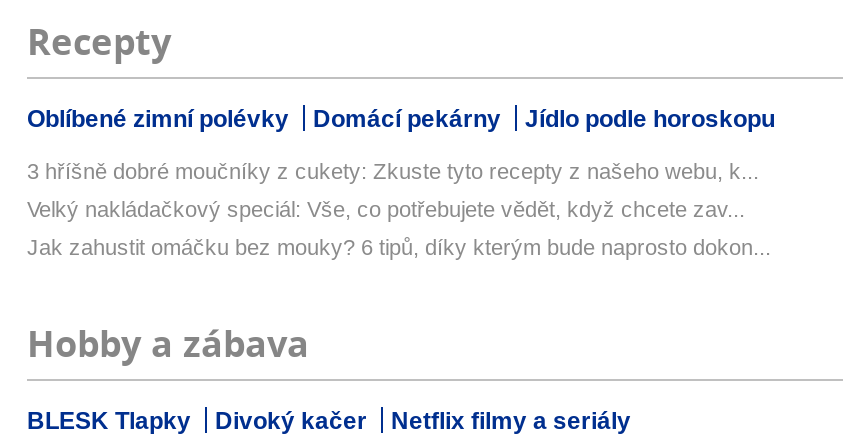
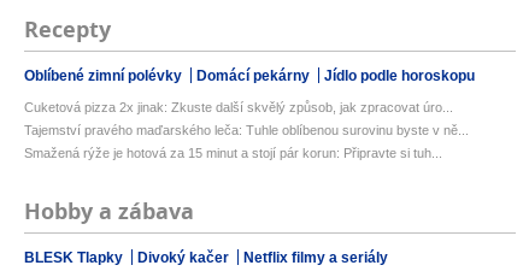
[27,158,759,182] 3 hříšně dobré moučníky z cukety: Zkuste tyto recepty z našeho webu, k... -> [24,100,453,114] Cuketová pizza 2x jinak: Zkuste další skvělý způsob, jak zpracovat úro...
[27,196,745,220] Velký nakládačkový speciál: Vše, co potřebujete vědět, když chcete zav... -> [24,122,469,137] Tajemství pravého maďarského leča: Tuhle oblíbenou surovinu byste v ně...
[27,234,771,258] Jak zahustit omáčku bez mouky? 6 tipů, díky kterým bude naprosto dokon... -> [24,145,442,160] Smažená rýže je hotová za 15 minut a stojí pár korun: Připravte si tuh...

